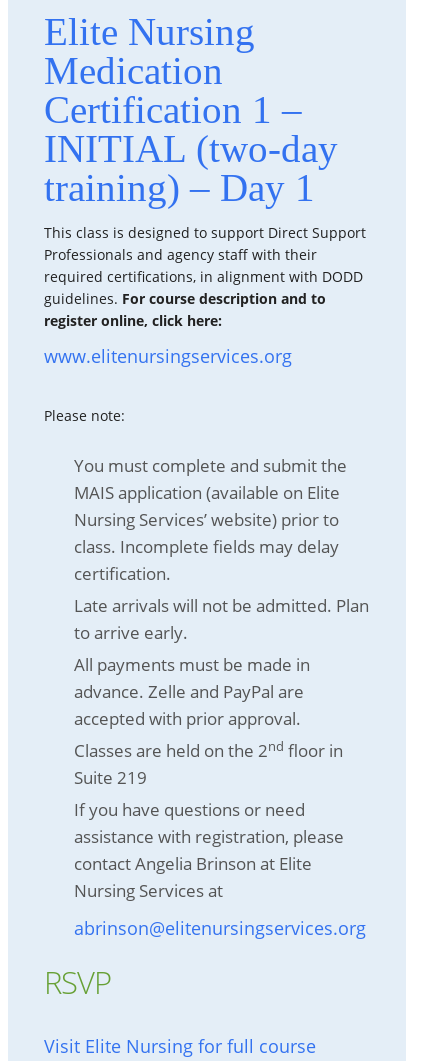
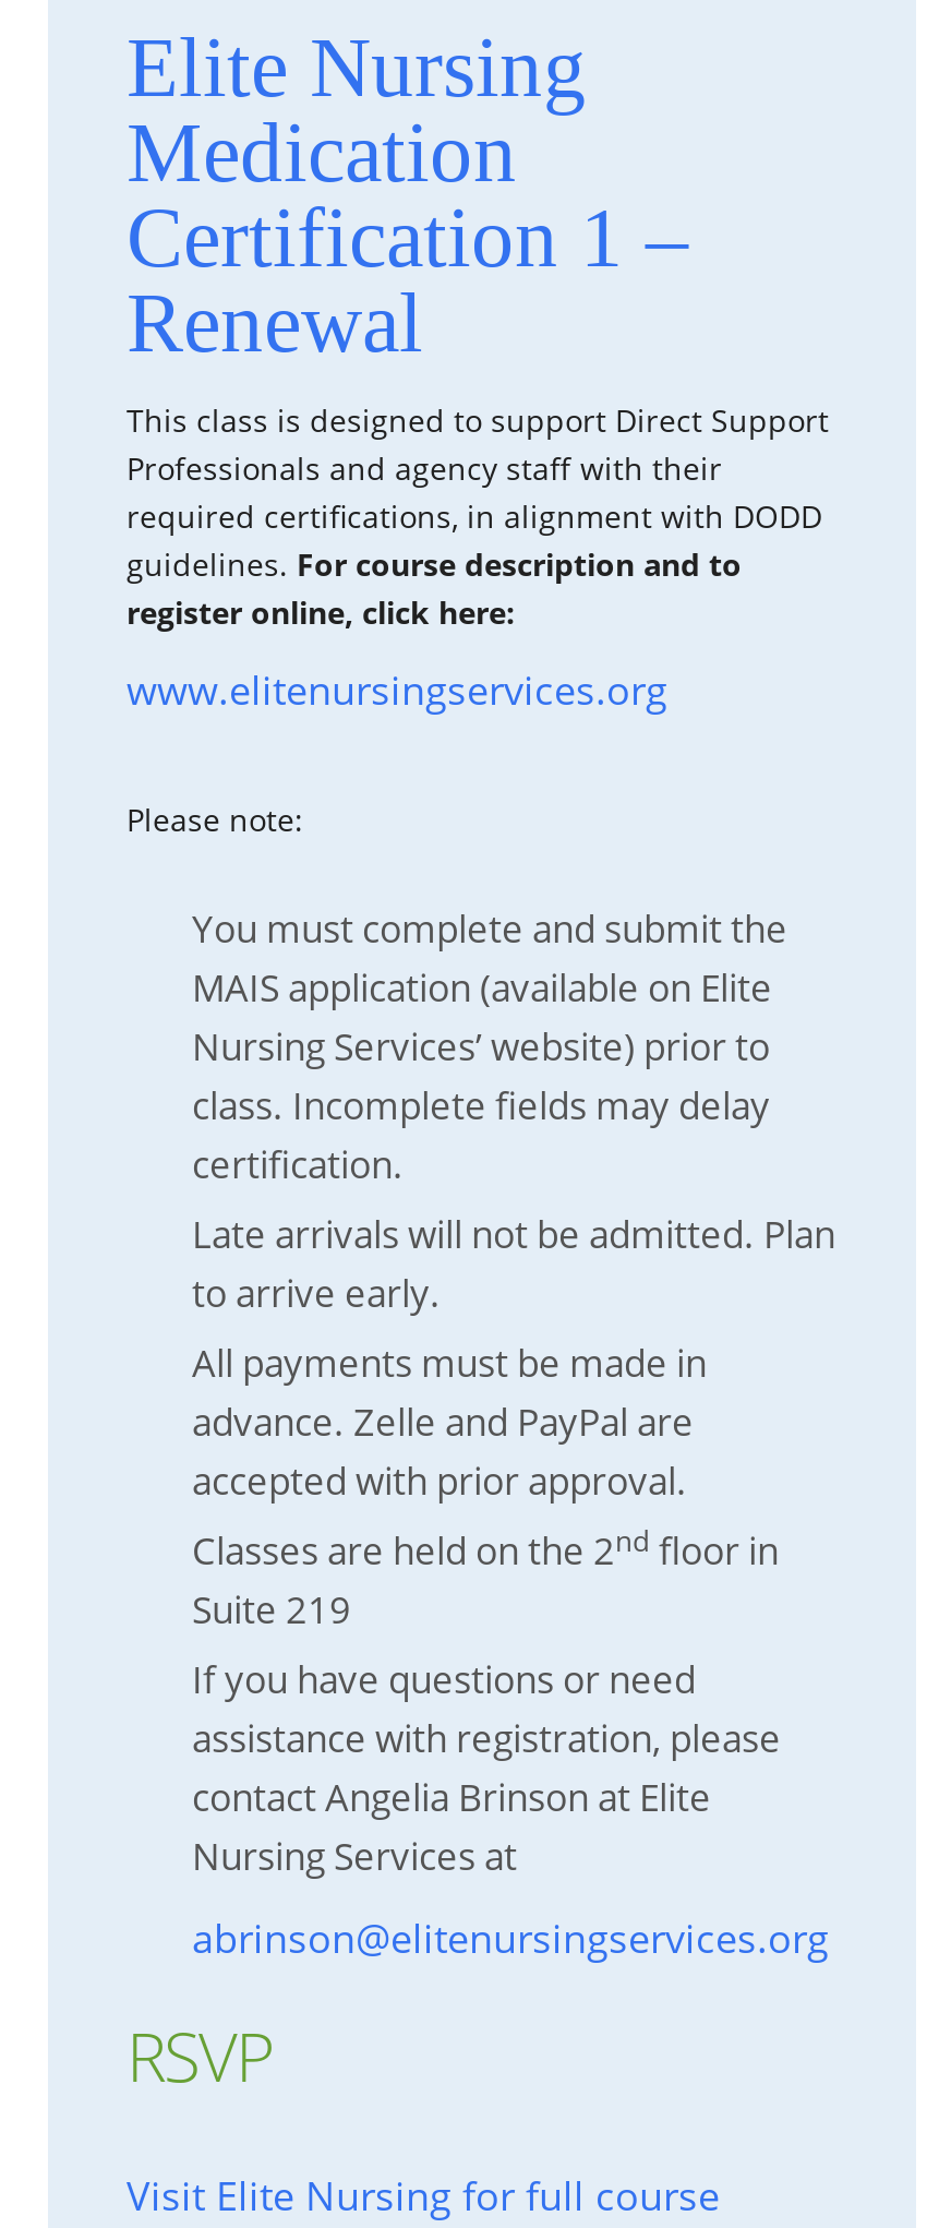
[44,127,338,209] INITIAL (two-day | training) – Day 1 -> [127,275,423,369] Renewal

